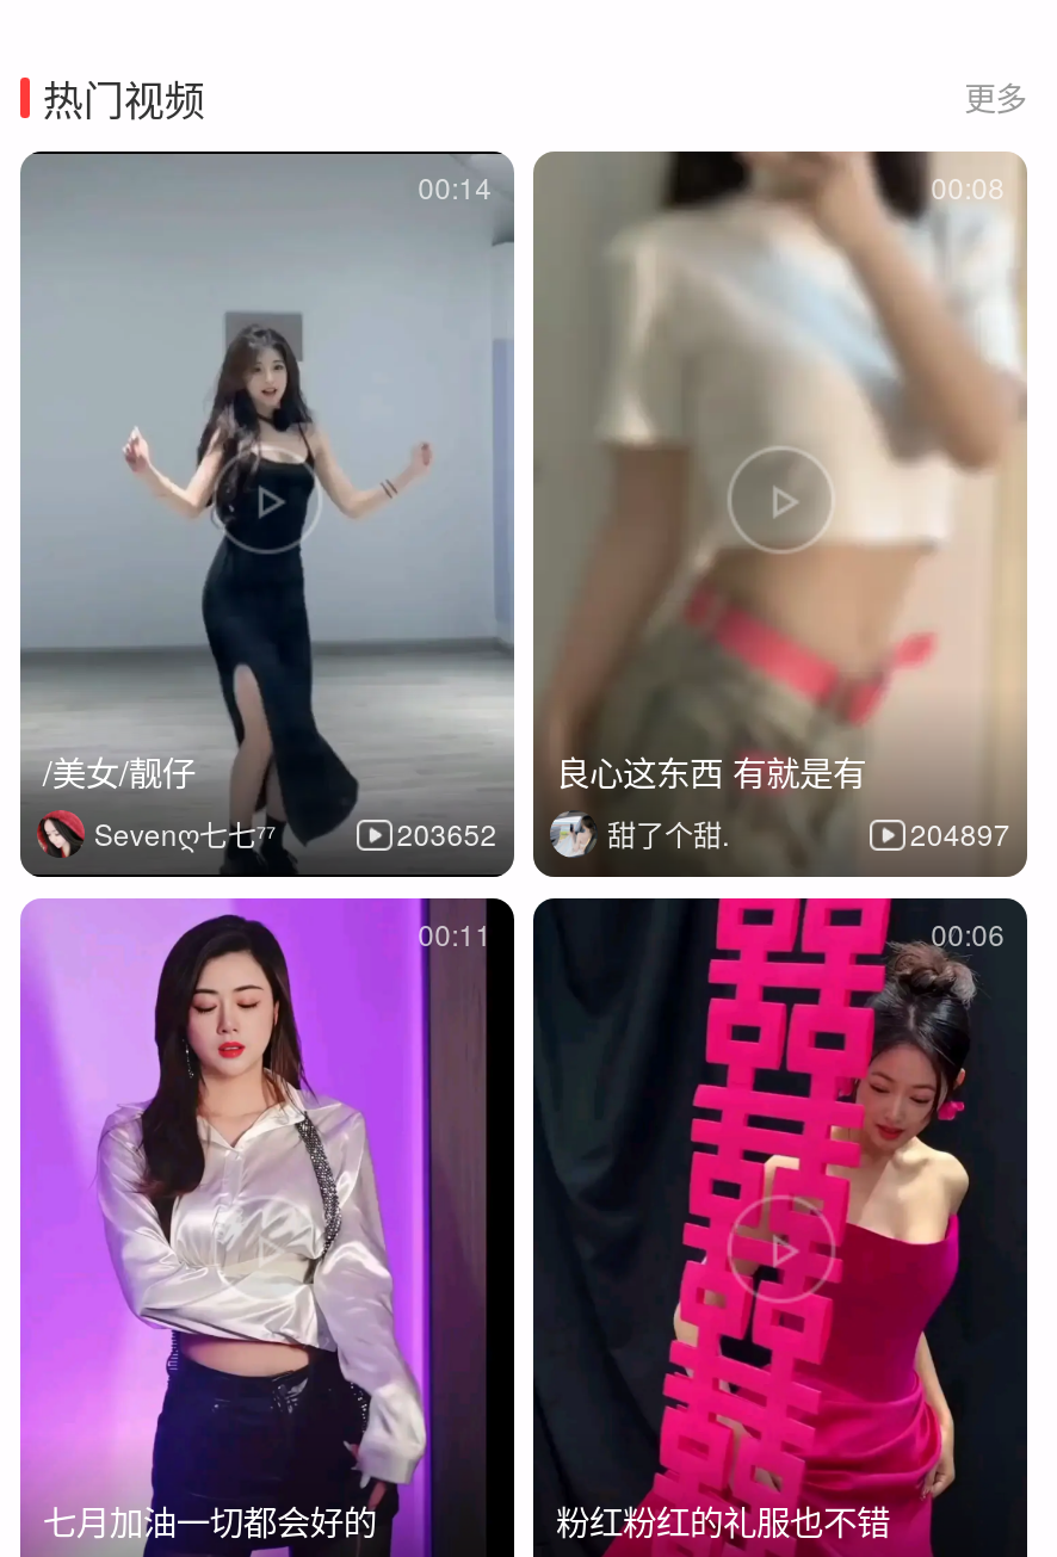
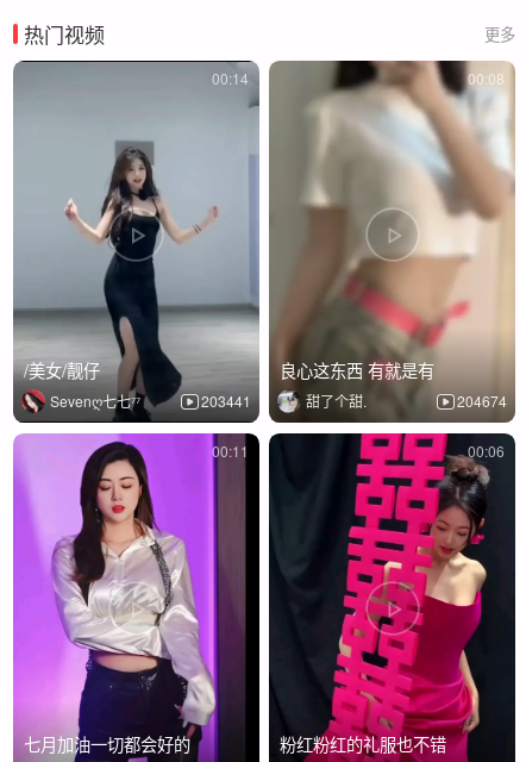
[397,813,497,854] 203652 -> [201,391,251,411] 203441
[910,813,1010,854] 204897 -> [457,391,507,411] 204674

